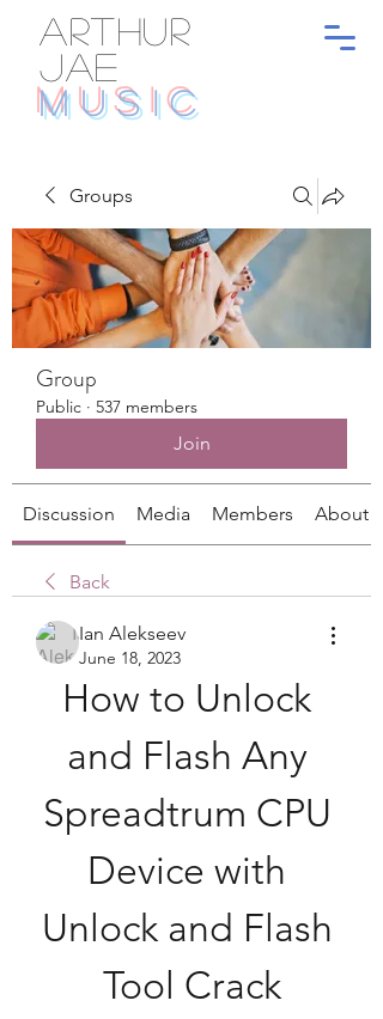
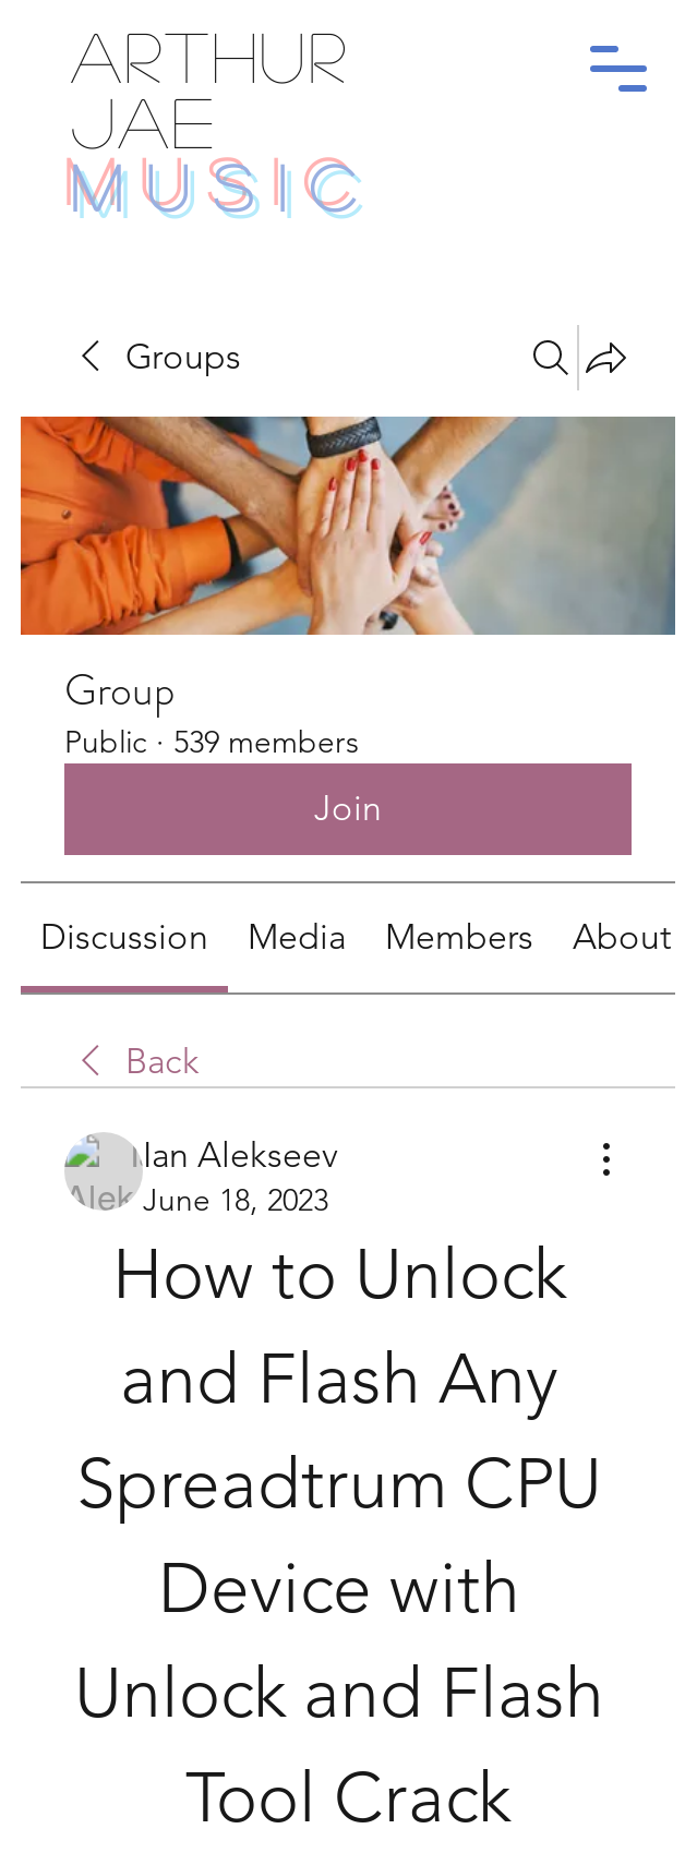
[36,396,197,417] Public · 537 members -> [64,722,359,761] Public · 539 members

